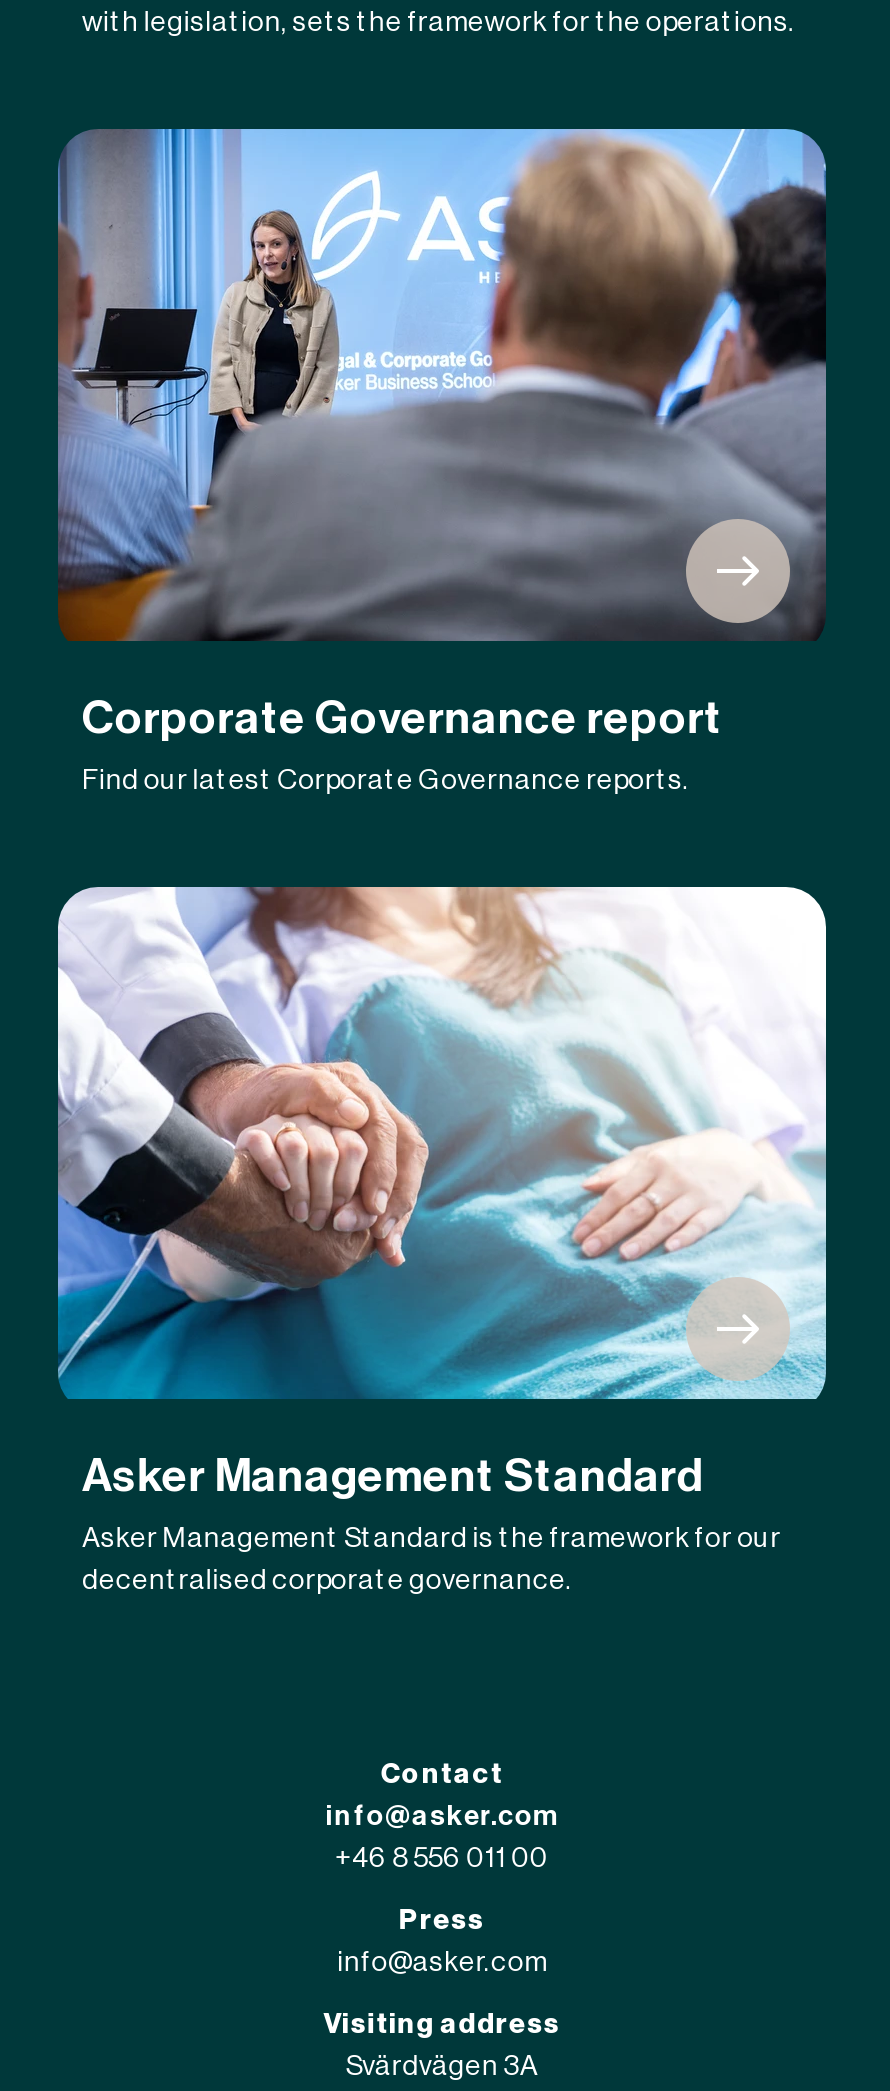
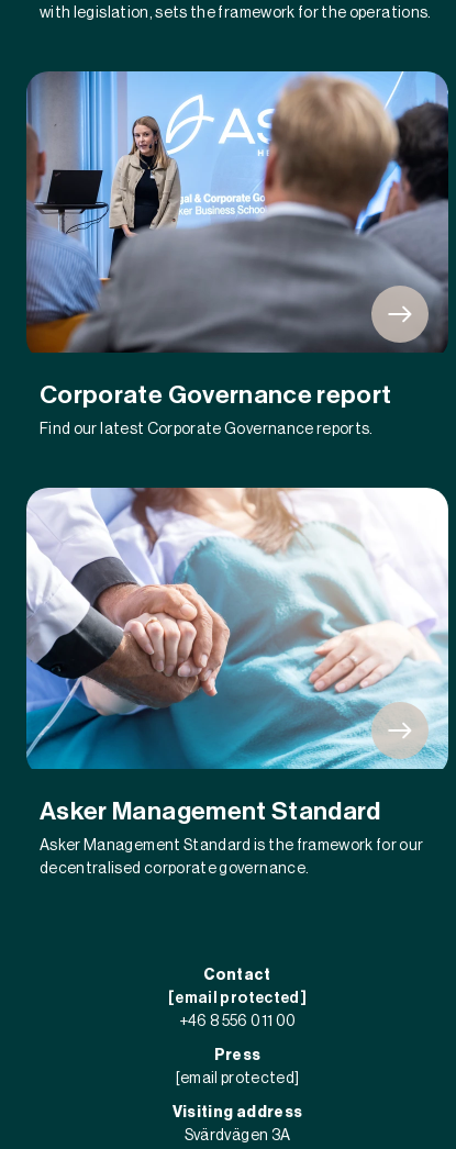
[326,1803,558,1831] info@asker.com -> [168,991,307,1006] [email protected]
[337,1949,547,1977] info@asker.com -> [175,1071,299,1086] [email protected]

